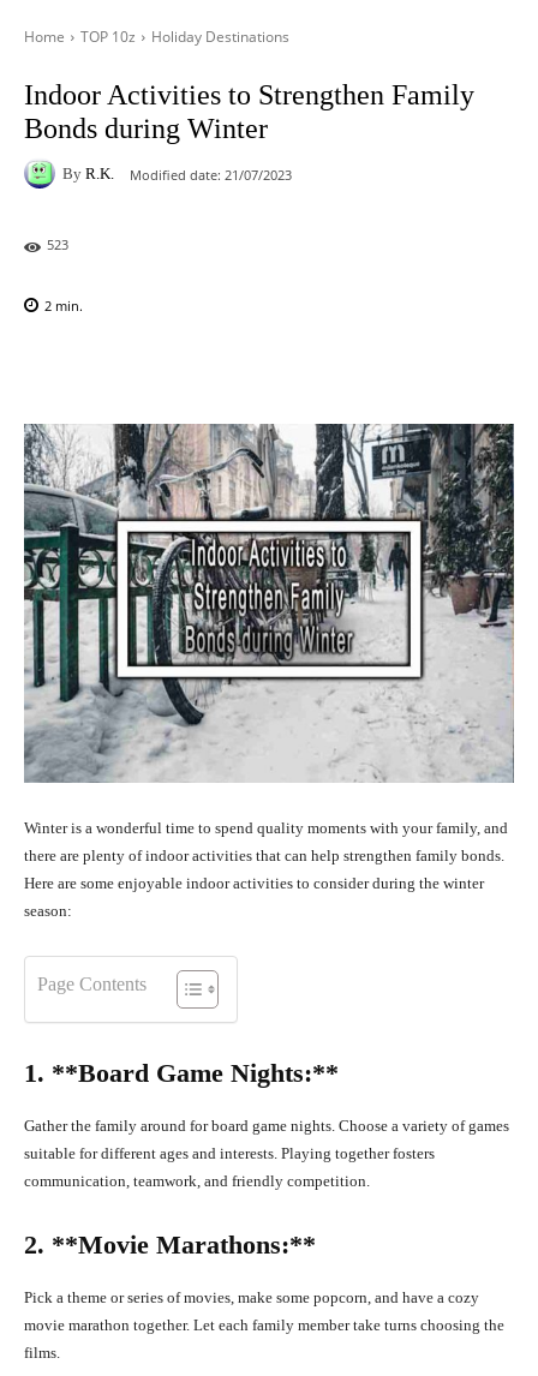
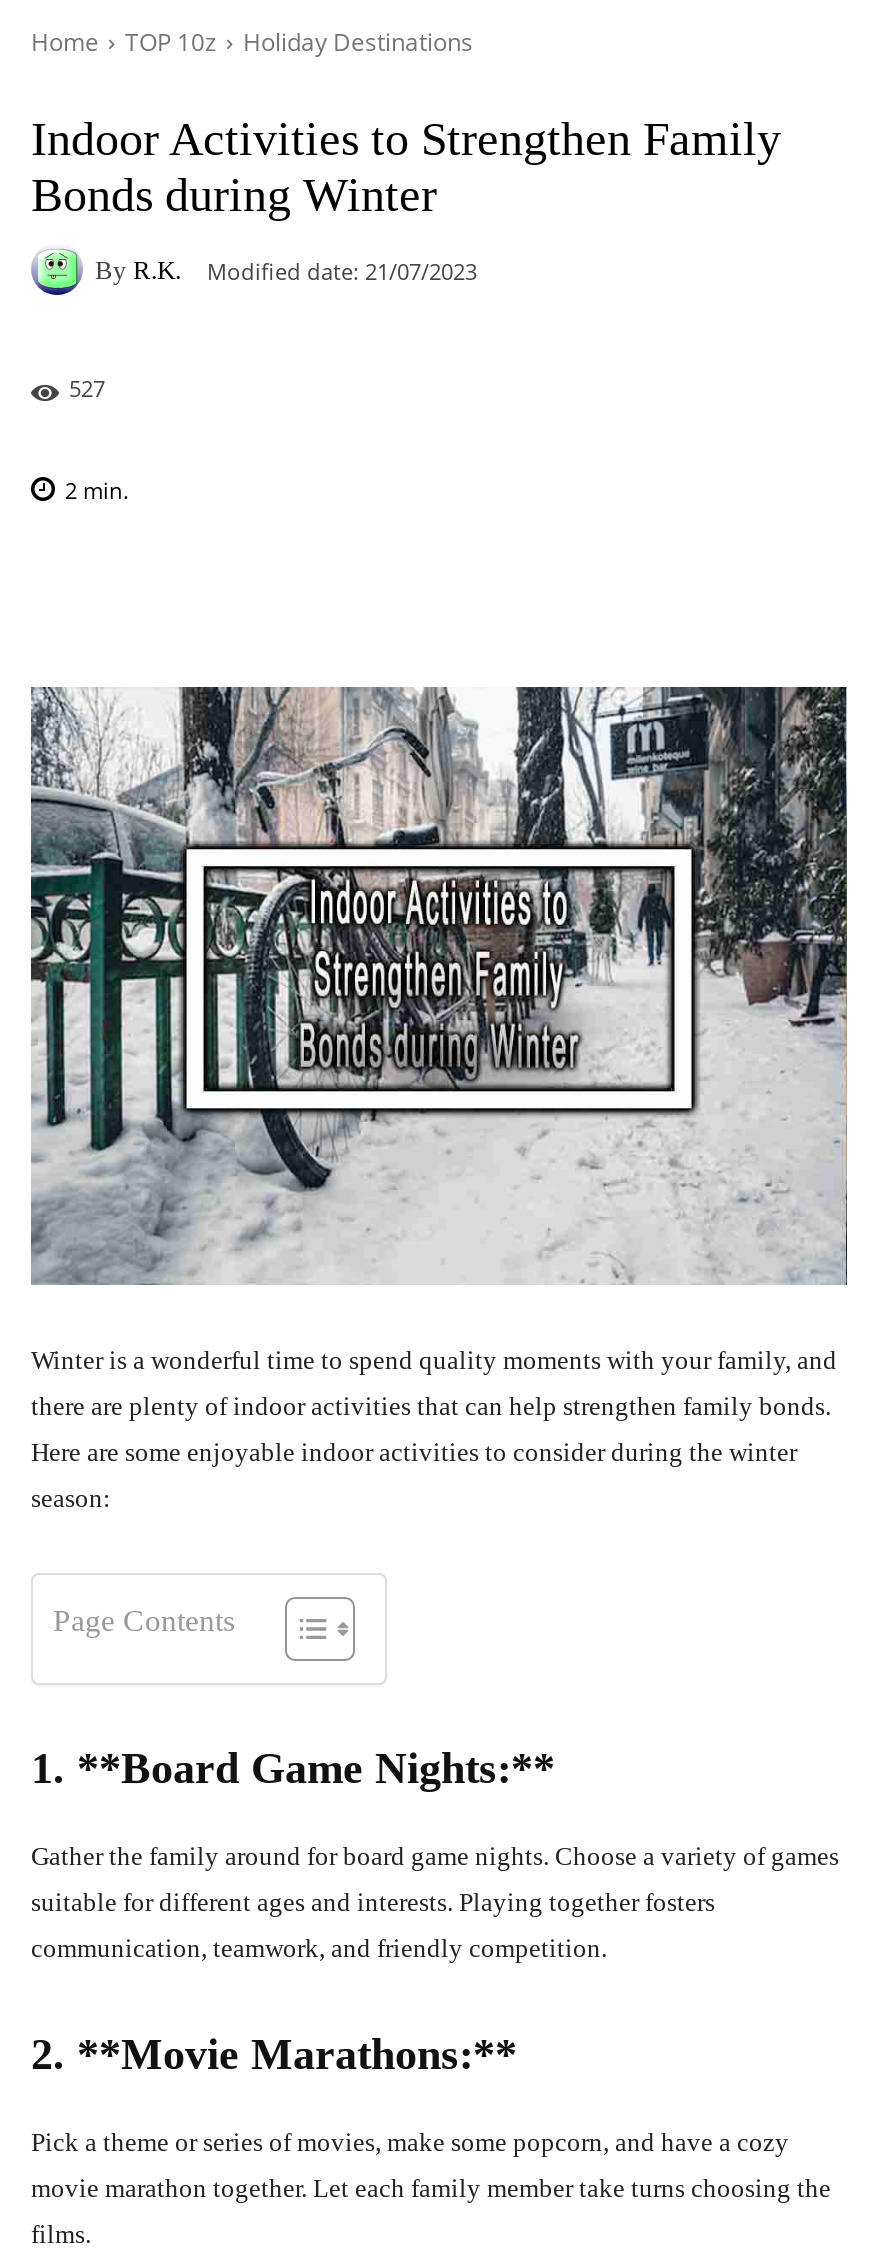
[47,235,68,253] 523 -> [69,373,105,403] 527

